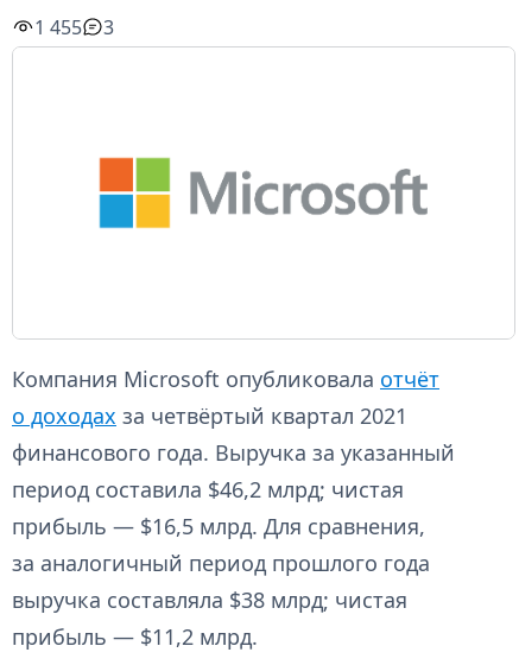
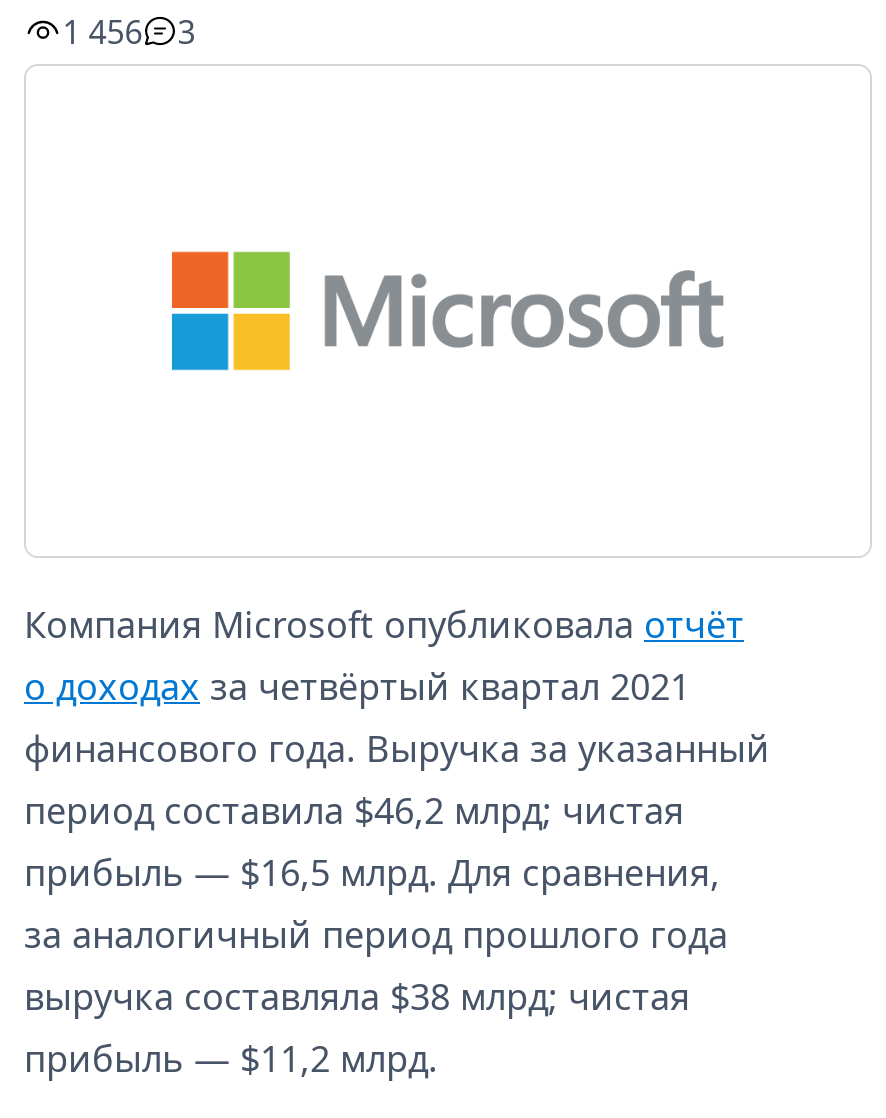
[35,14,114,40] 1 455 3 -> [62,9,196,53] 1 456 3

